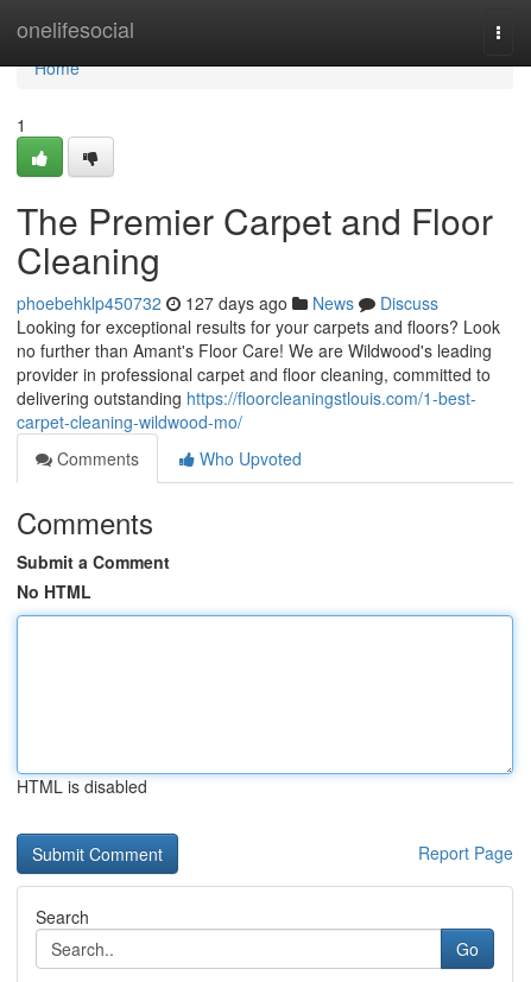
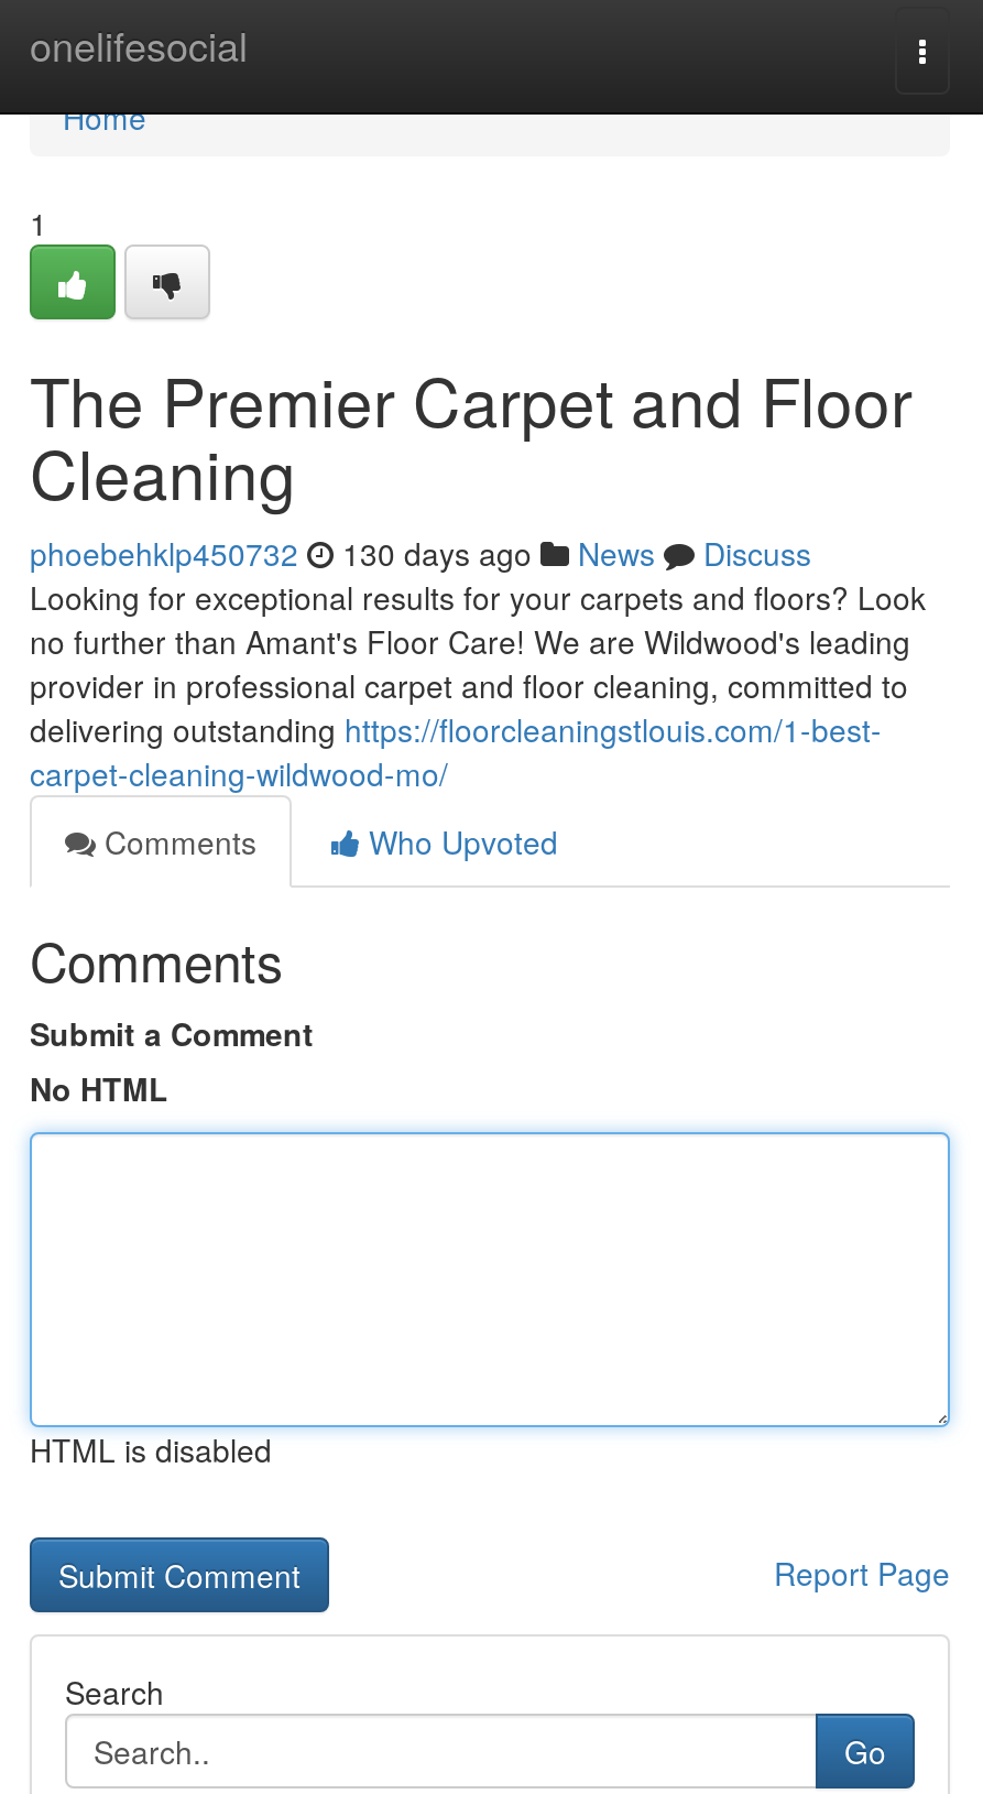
[17,291,438,315] phoebehklp450732 127 days ago News Discuss -> [30,531,811,575] phoebehklp450732 130 days ago News Discuss

